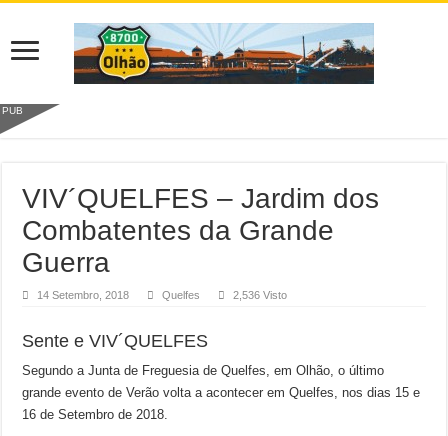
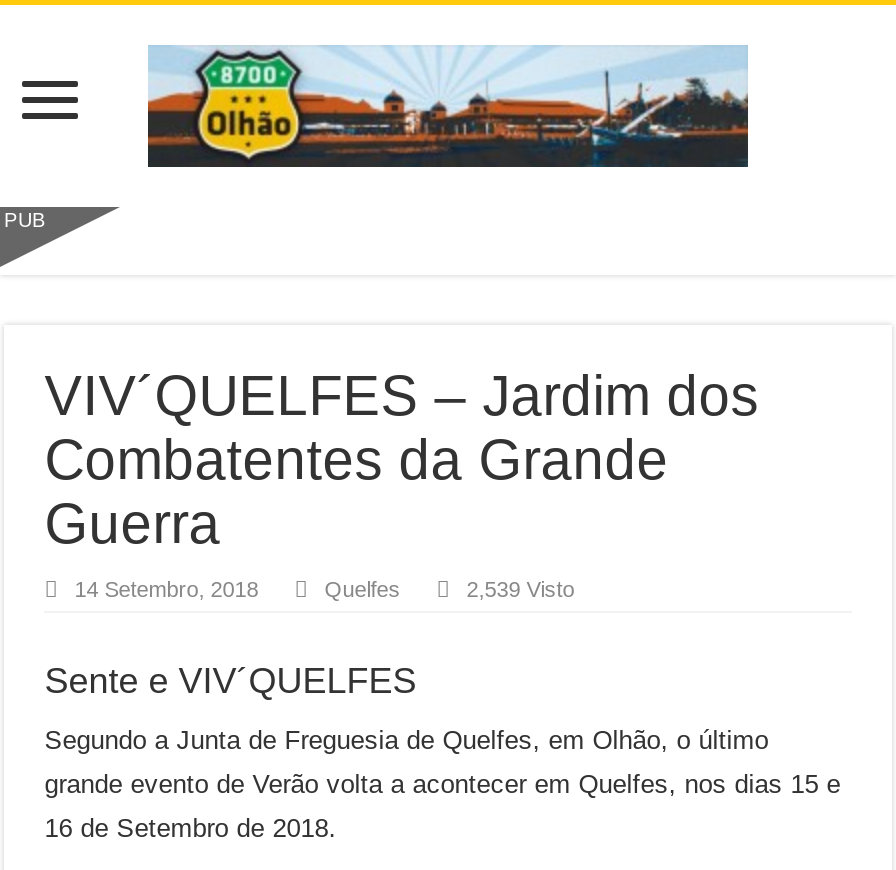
[233,289,287,301] 2,536 Visto -> [466,577,574,601] 2,539 Visto

